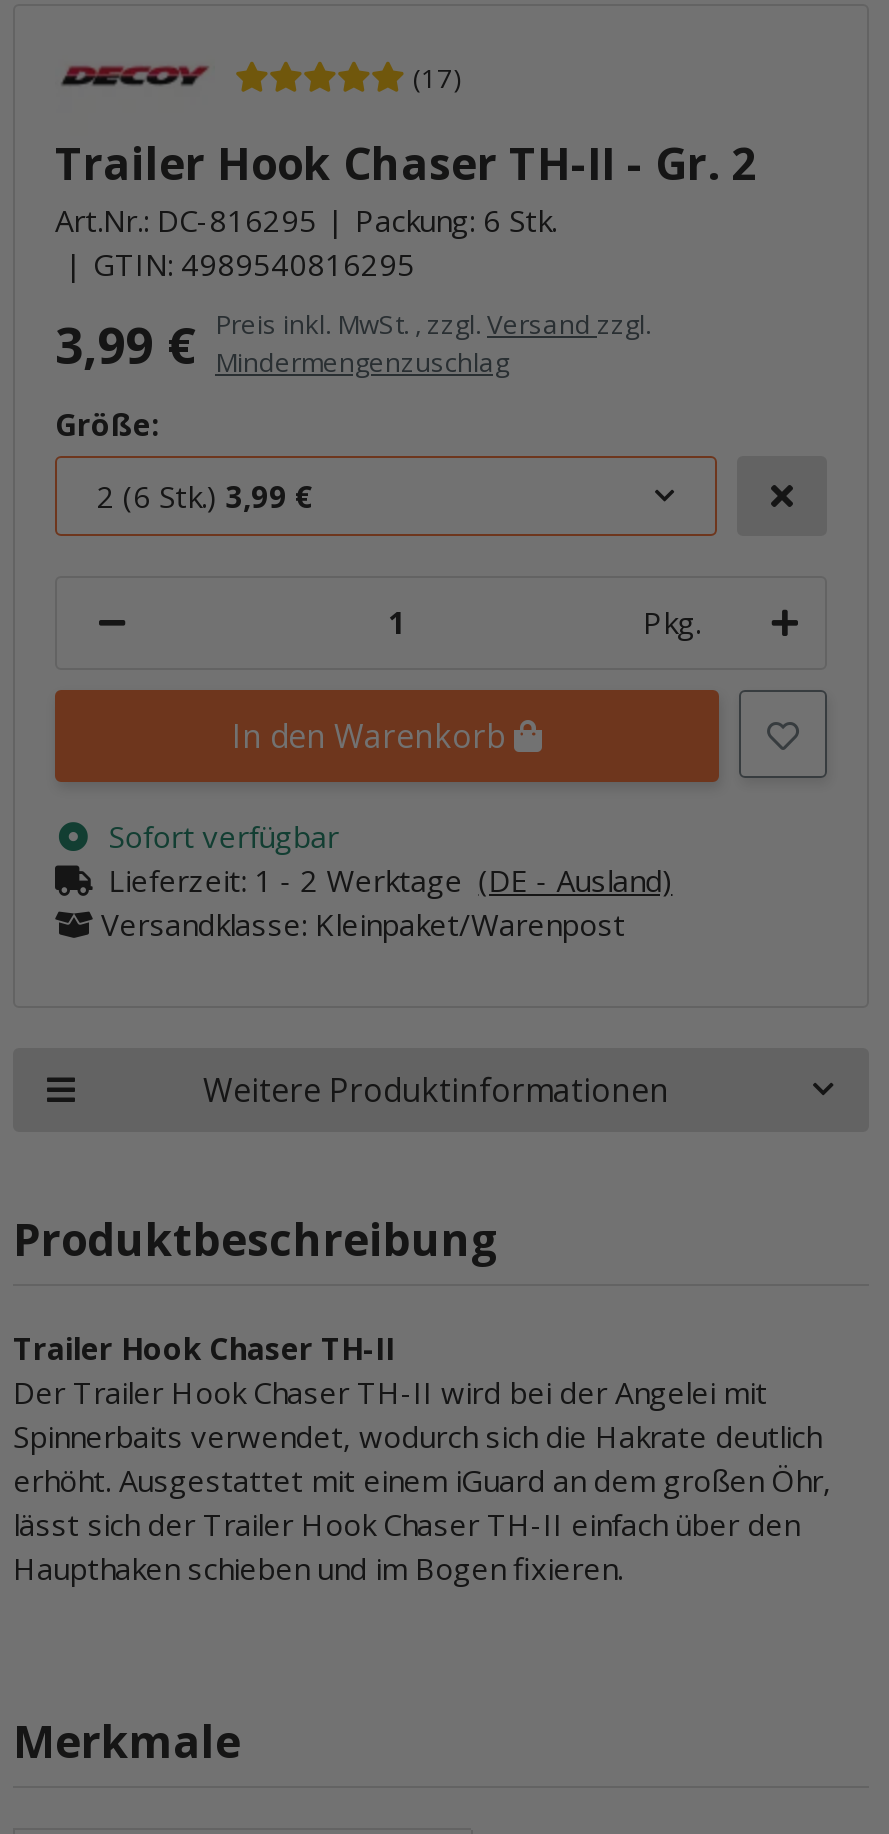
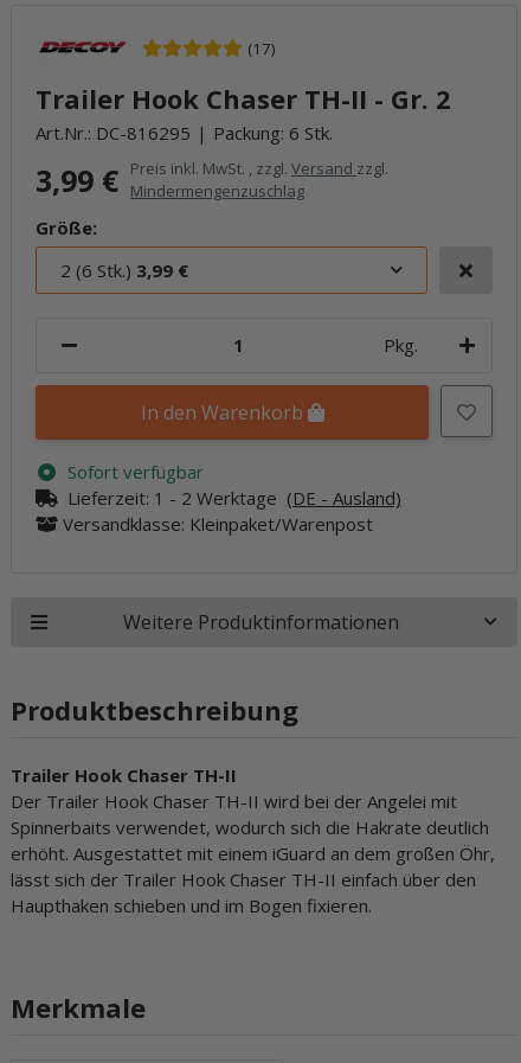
[93,244,415,284] GTIN: 4989540816295 -> none

